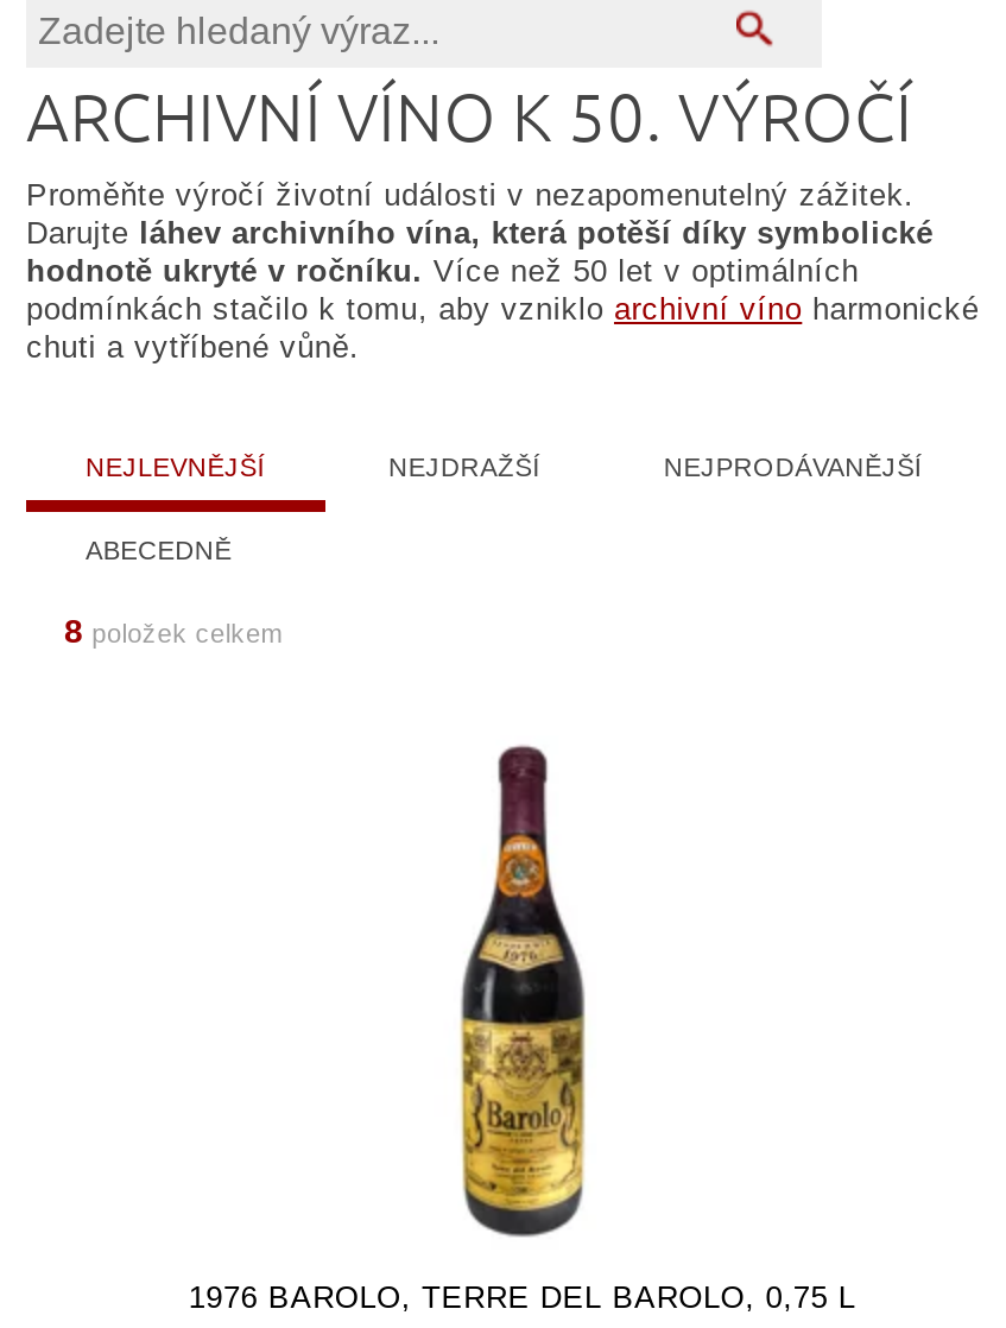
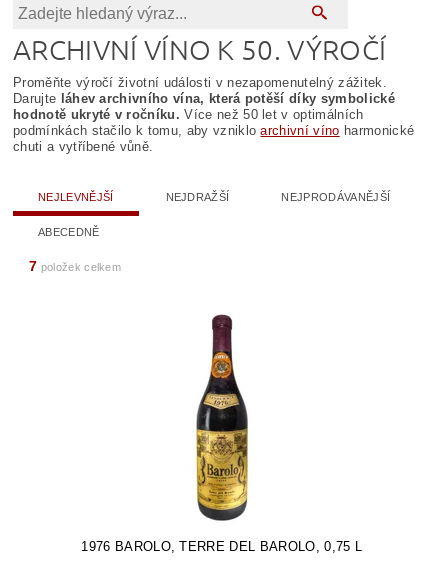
[64,612,283,650] 8 položek celkem -> [29,258,121,274] 7 položek celkem

